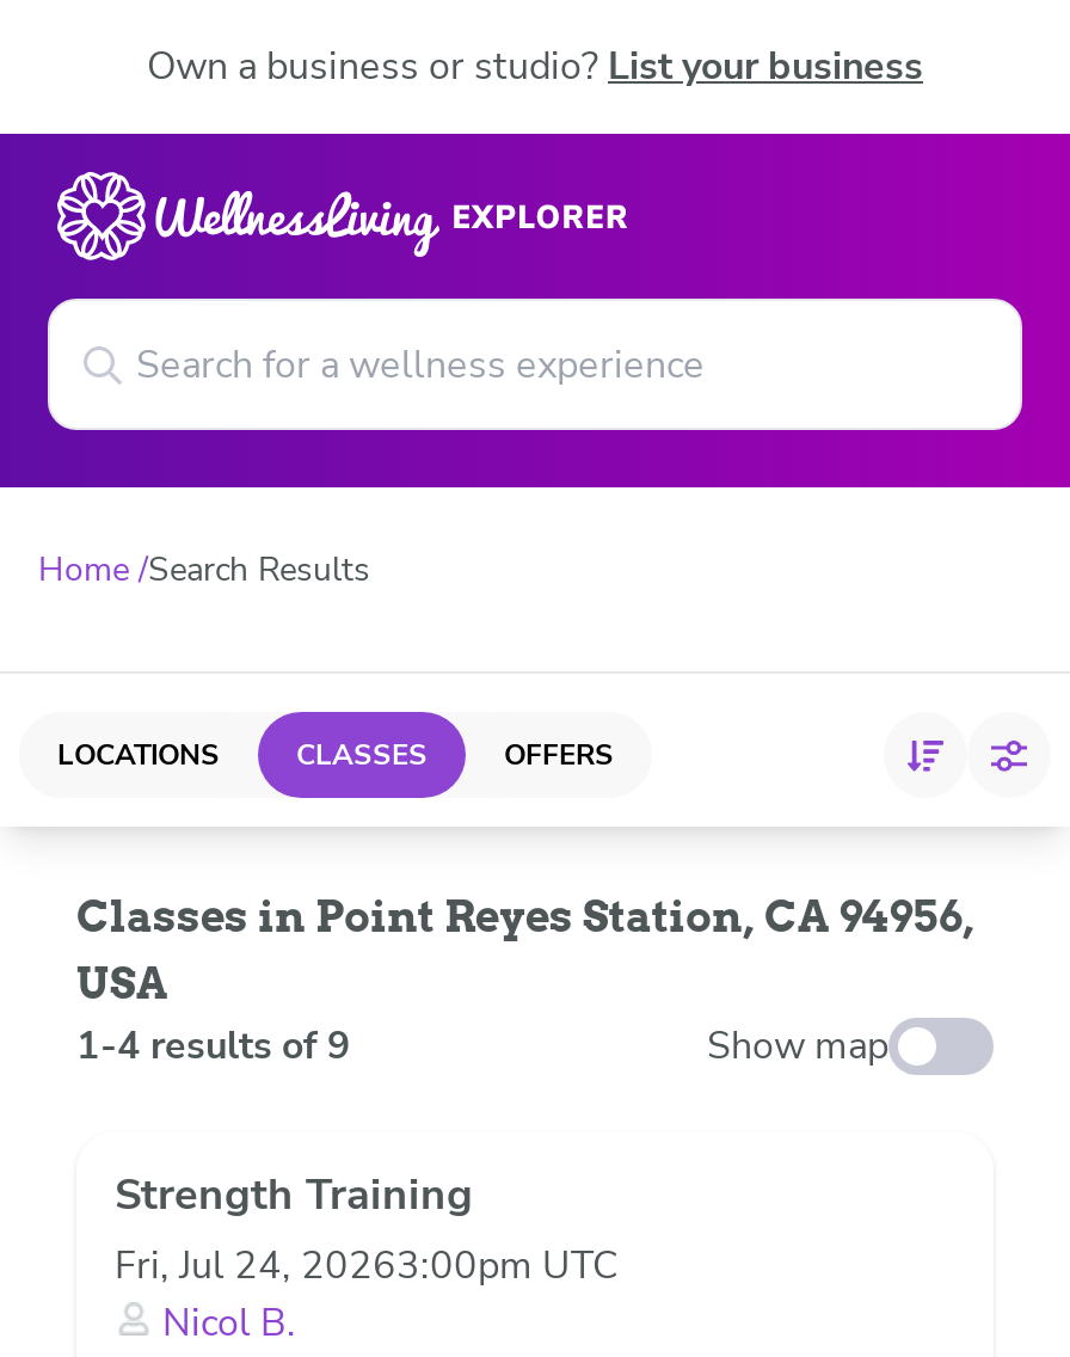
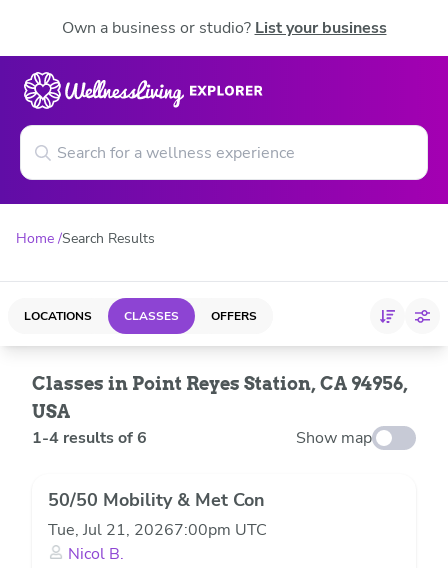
[76,1020,351,1073] 1-4 results of 9 -> [32,427,147,449] 1-4 results of 6
[115,1166,619,1293] Strength Training | Fri, Jul 24, 20263:00pm UTC -> [48,488,267,541] 50/50 Mobility & Met Con | Tue, Jul 21, 20267:00pm UTC

